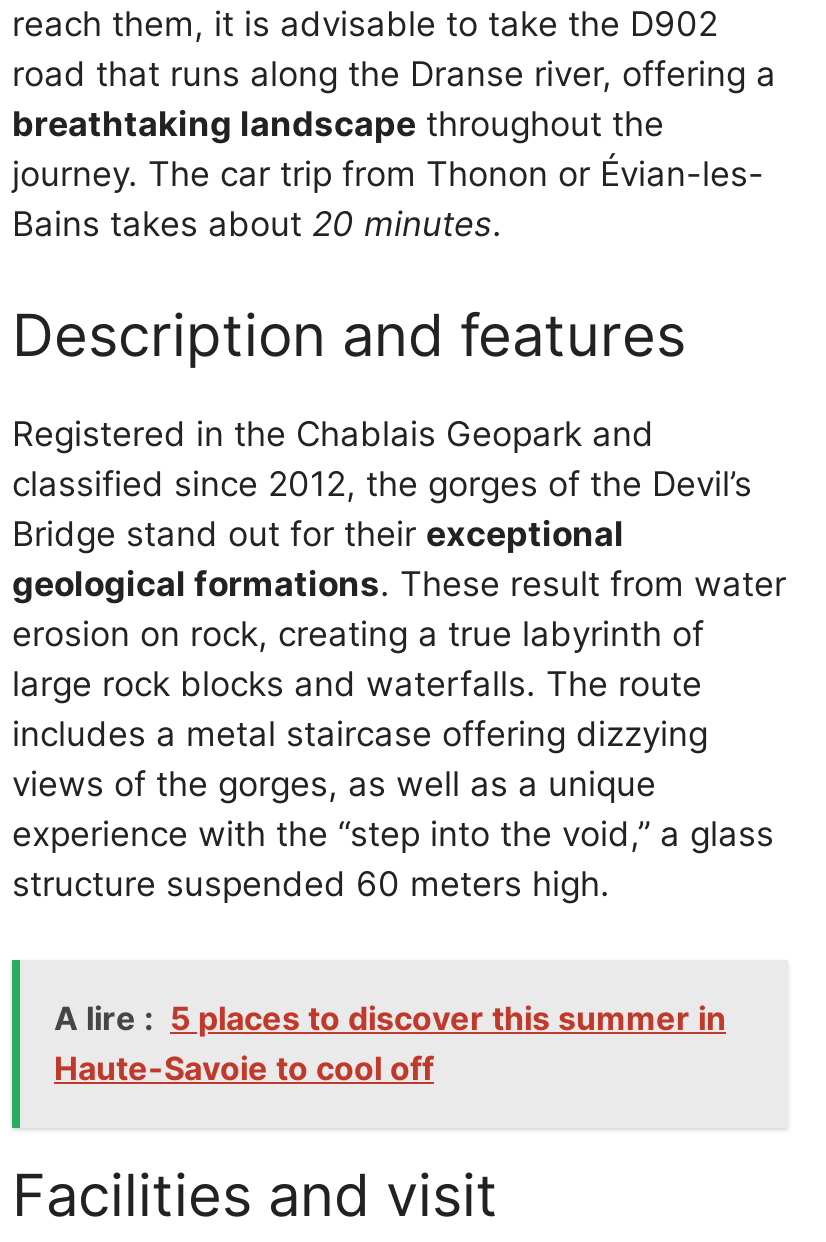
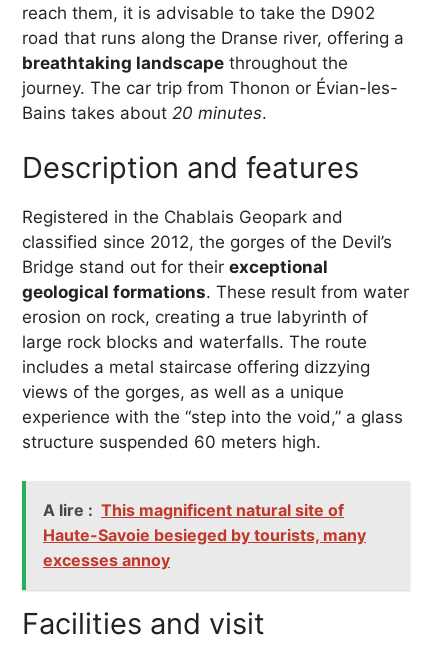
[54,999,726,1089] A lire : 5 places to discover this summer in | Haute-Savoie to cool off -> [43,499,366,569] A lire : This magnificent natural site of | Haute-Savoie besieged by tourists, many | excesses annoy

